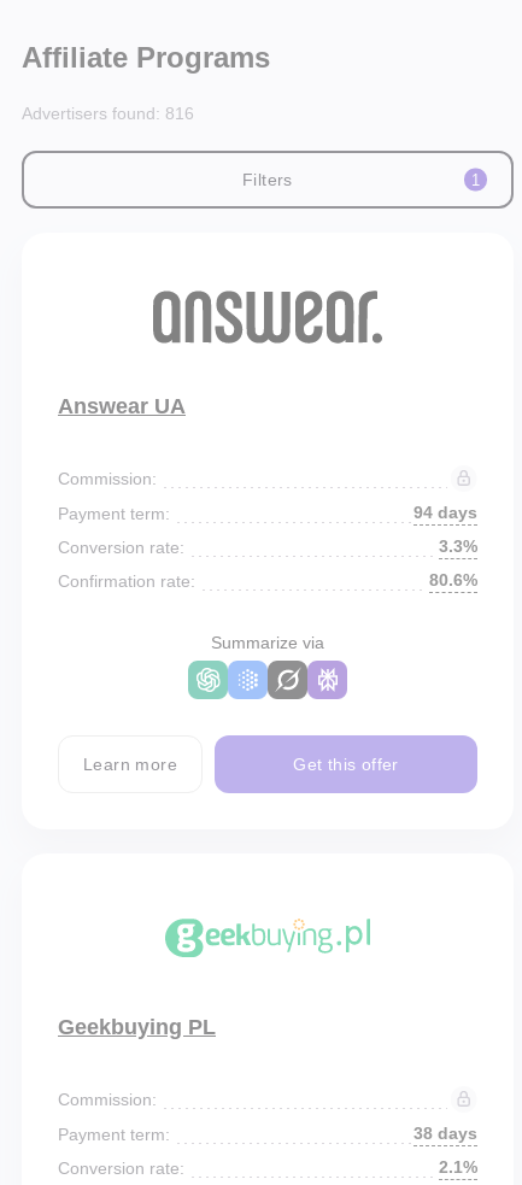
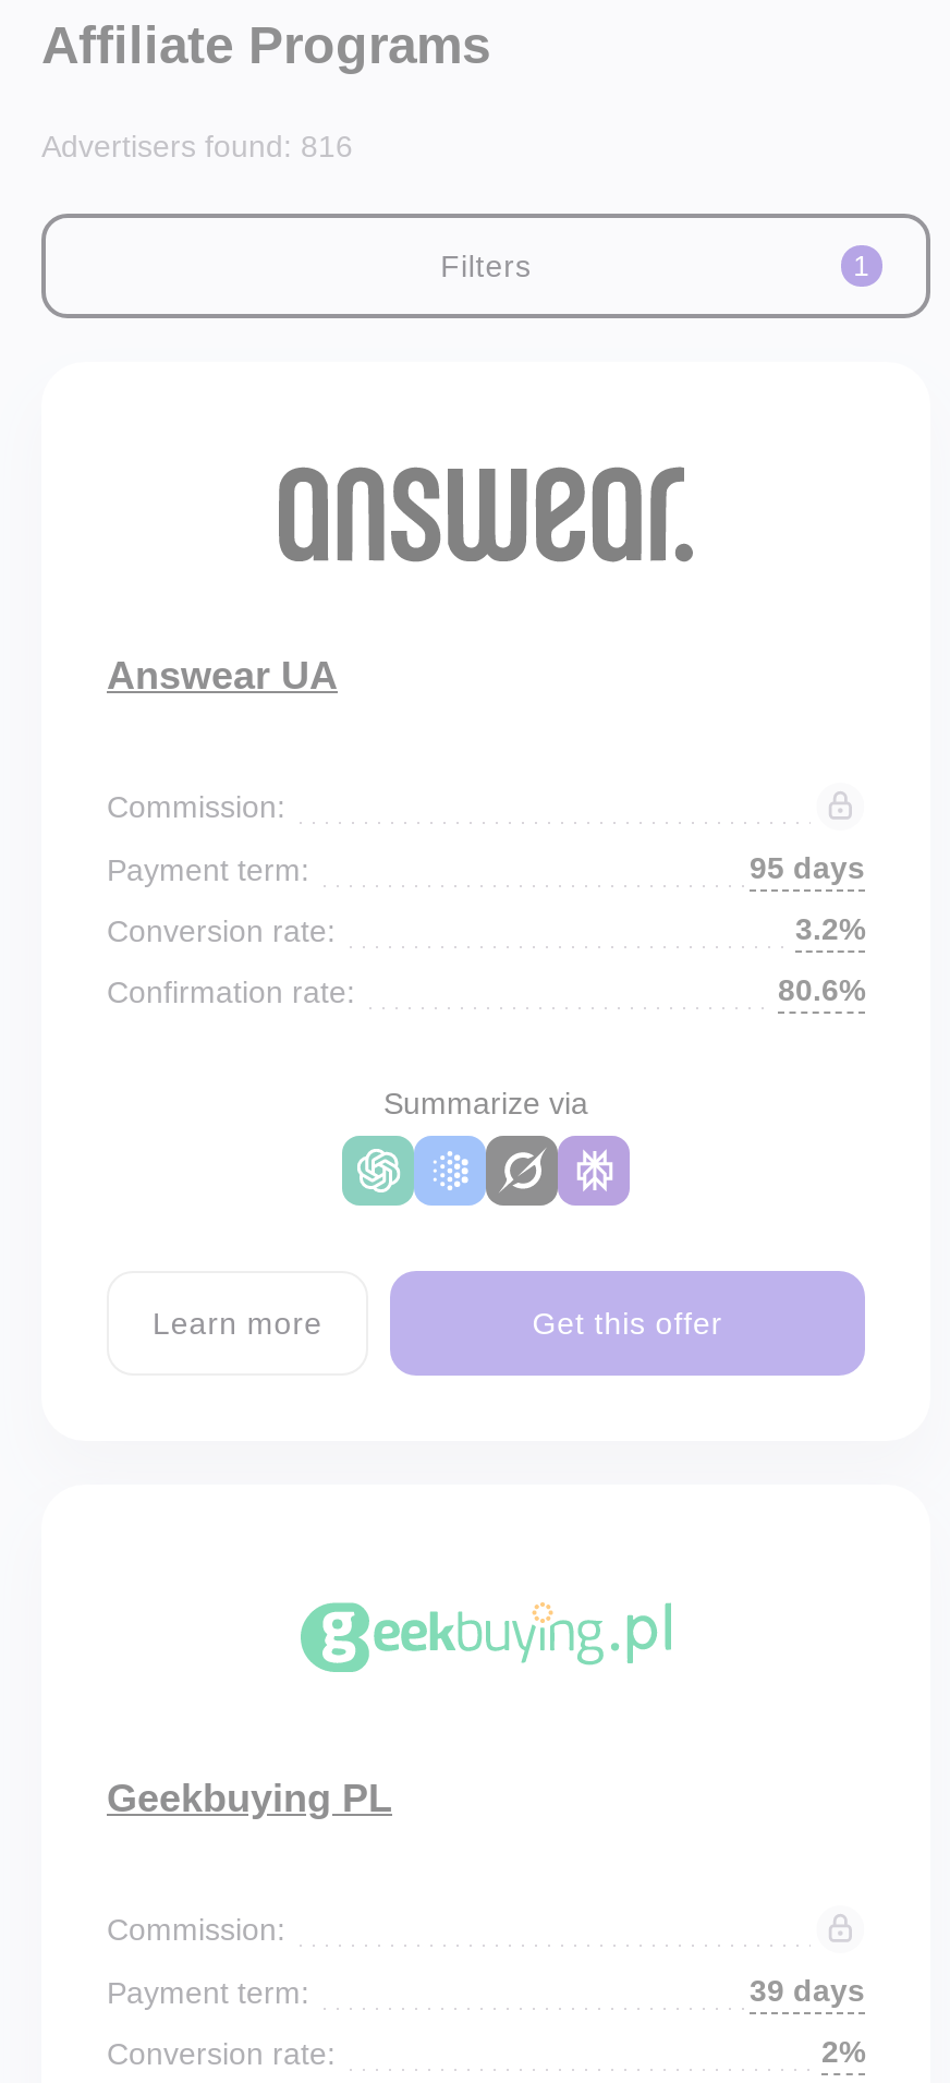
[414,503,477,522] 94 days -> [750,850,865,885] 95 days
[439,536,477,556] 3.3% -> [795,911,865,946] 3.2%
[414,1124,477,1143] 38 days -> [750,1973,865,2008] 39 days
[439,1157,477,1177] 2.1% -> [821,2034,865,2069] 2%

